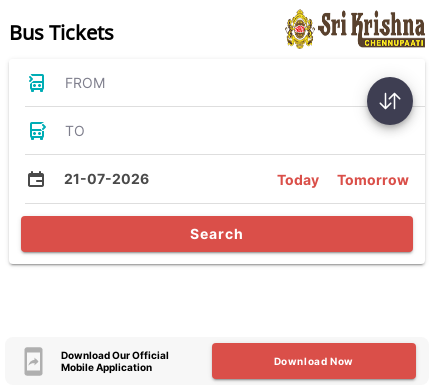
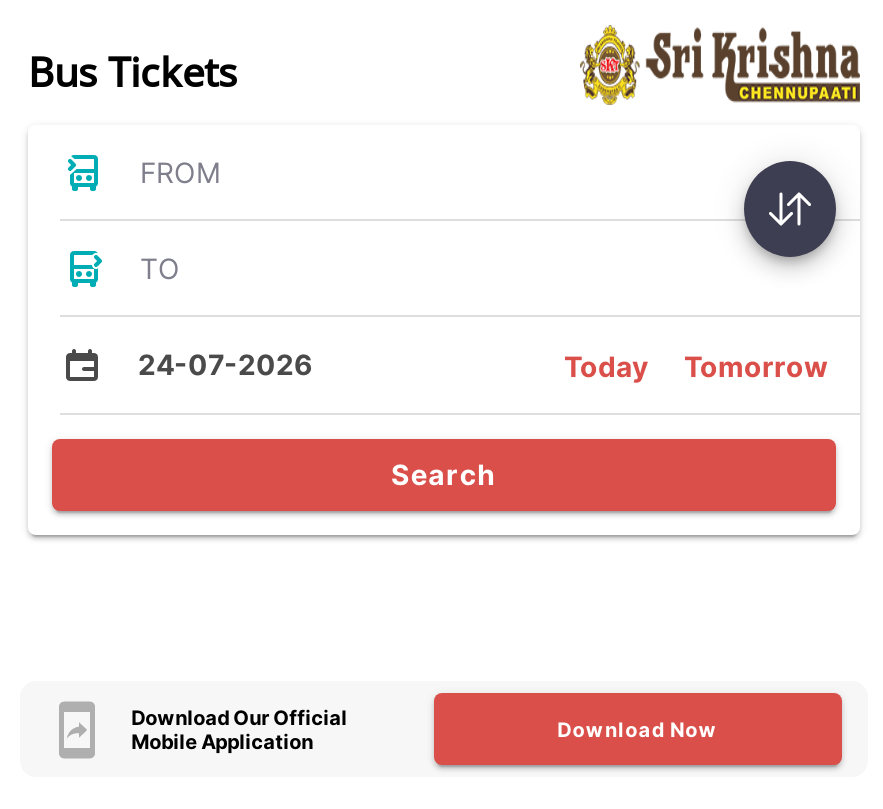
[64,170,149,187] 21-07-2026 -> [138,347,312,381] 24-07-2026

